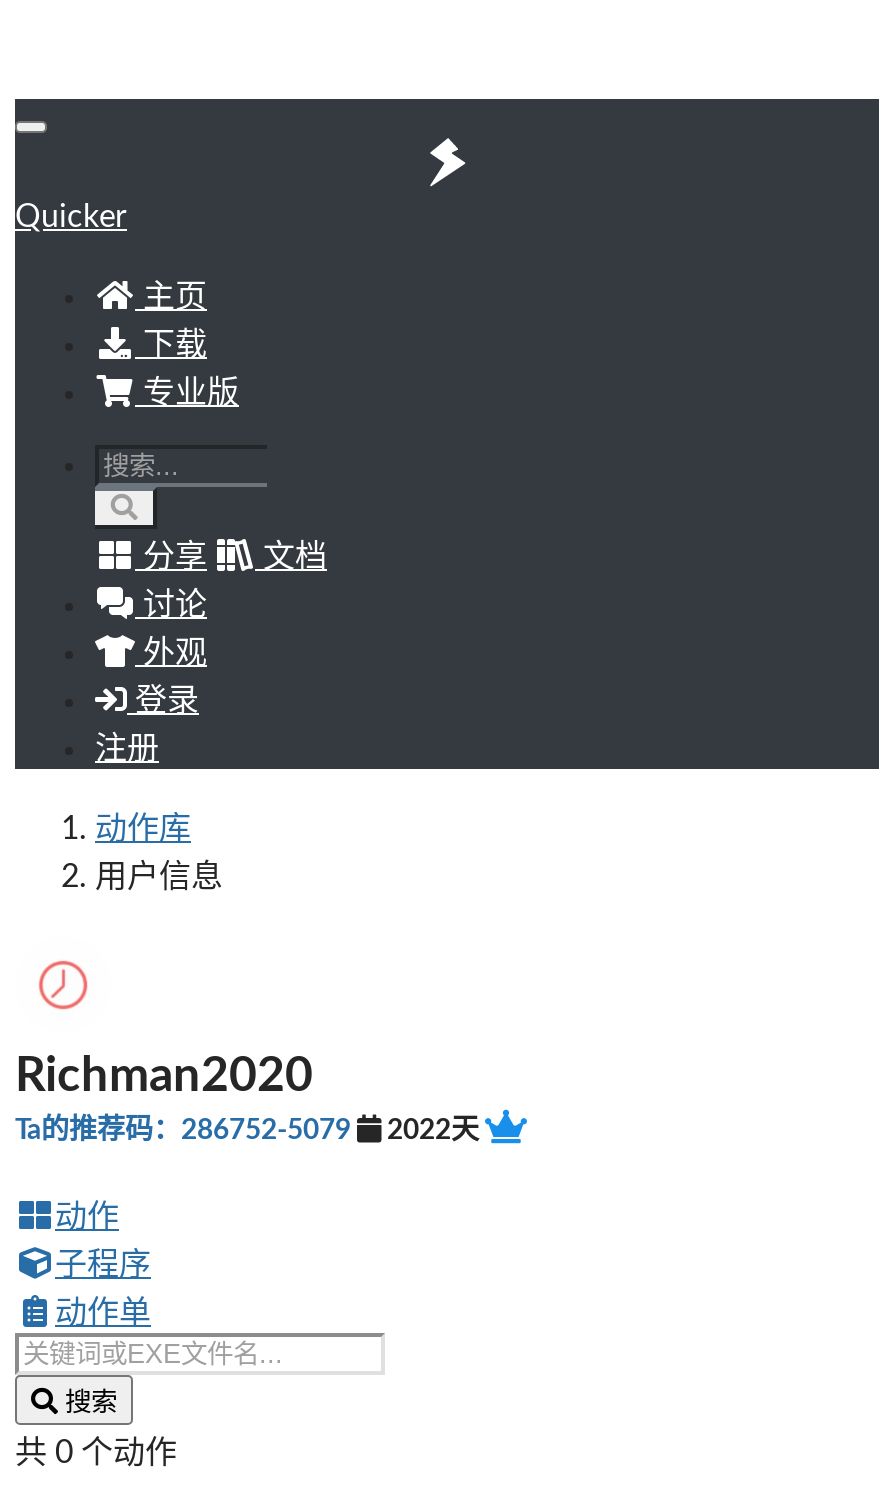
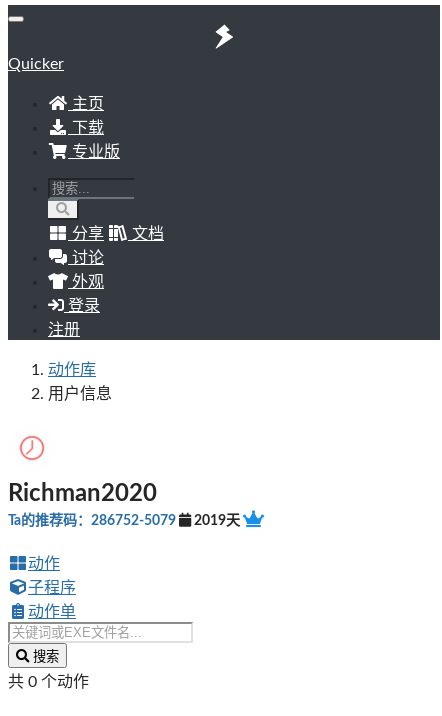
[15,1117,485,1145] Ta的推荐码：286752-5079 2022天 -> [8,514,243,528] Ta的推荐码：286752-5079 2019天

